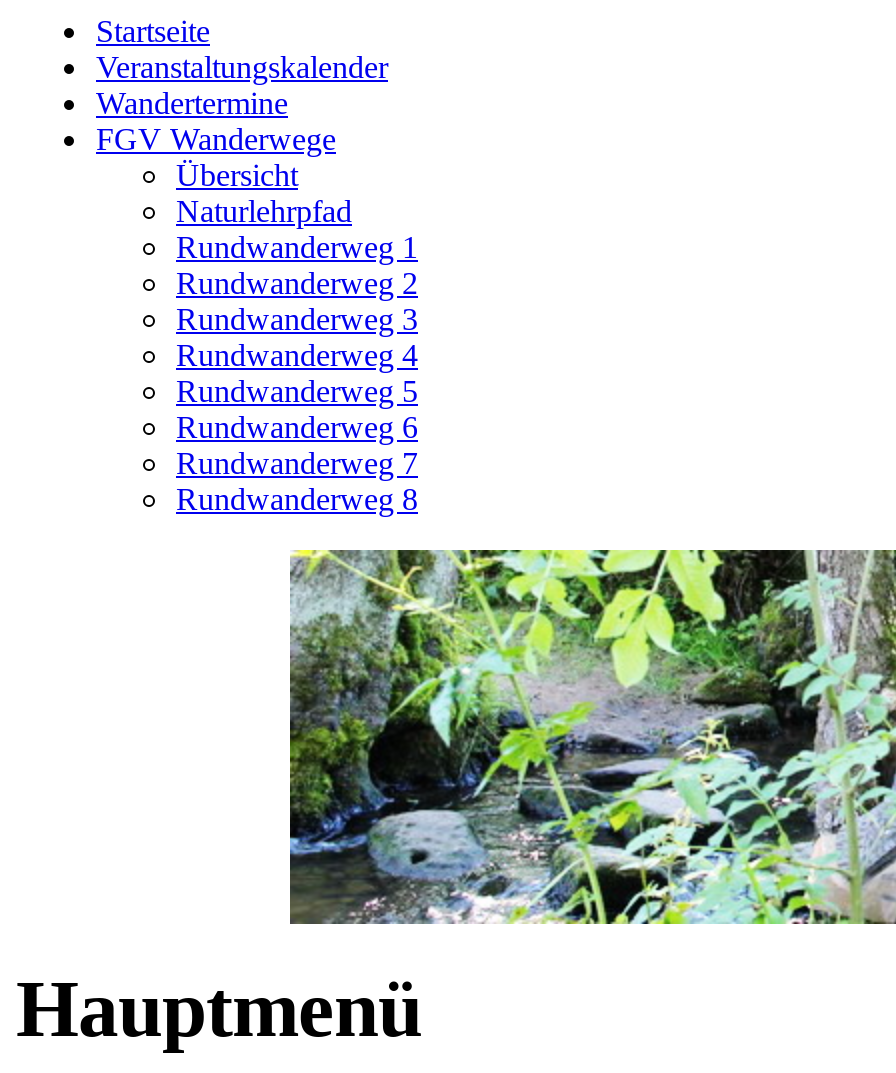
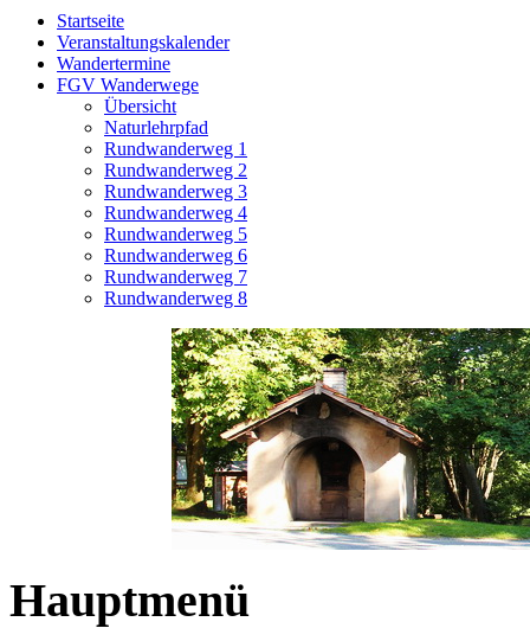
[288,548,890,926] [image] -> [170,327,526,550] [image]

